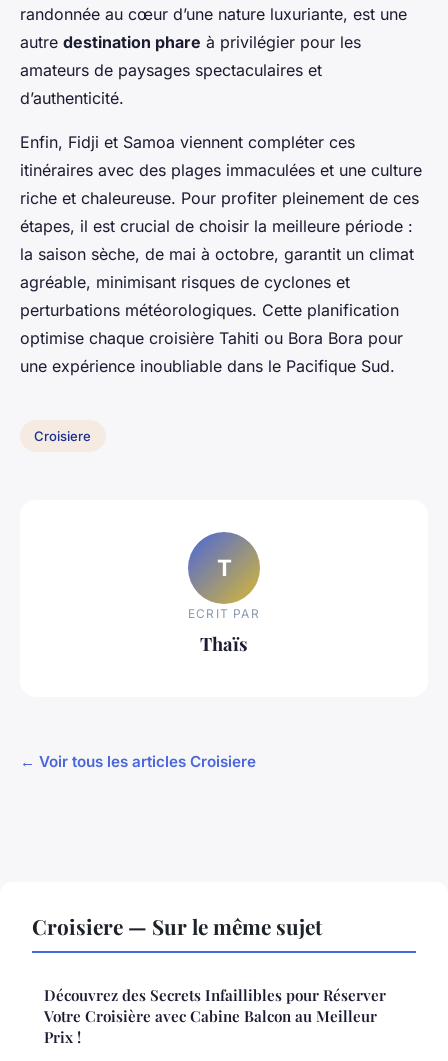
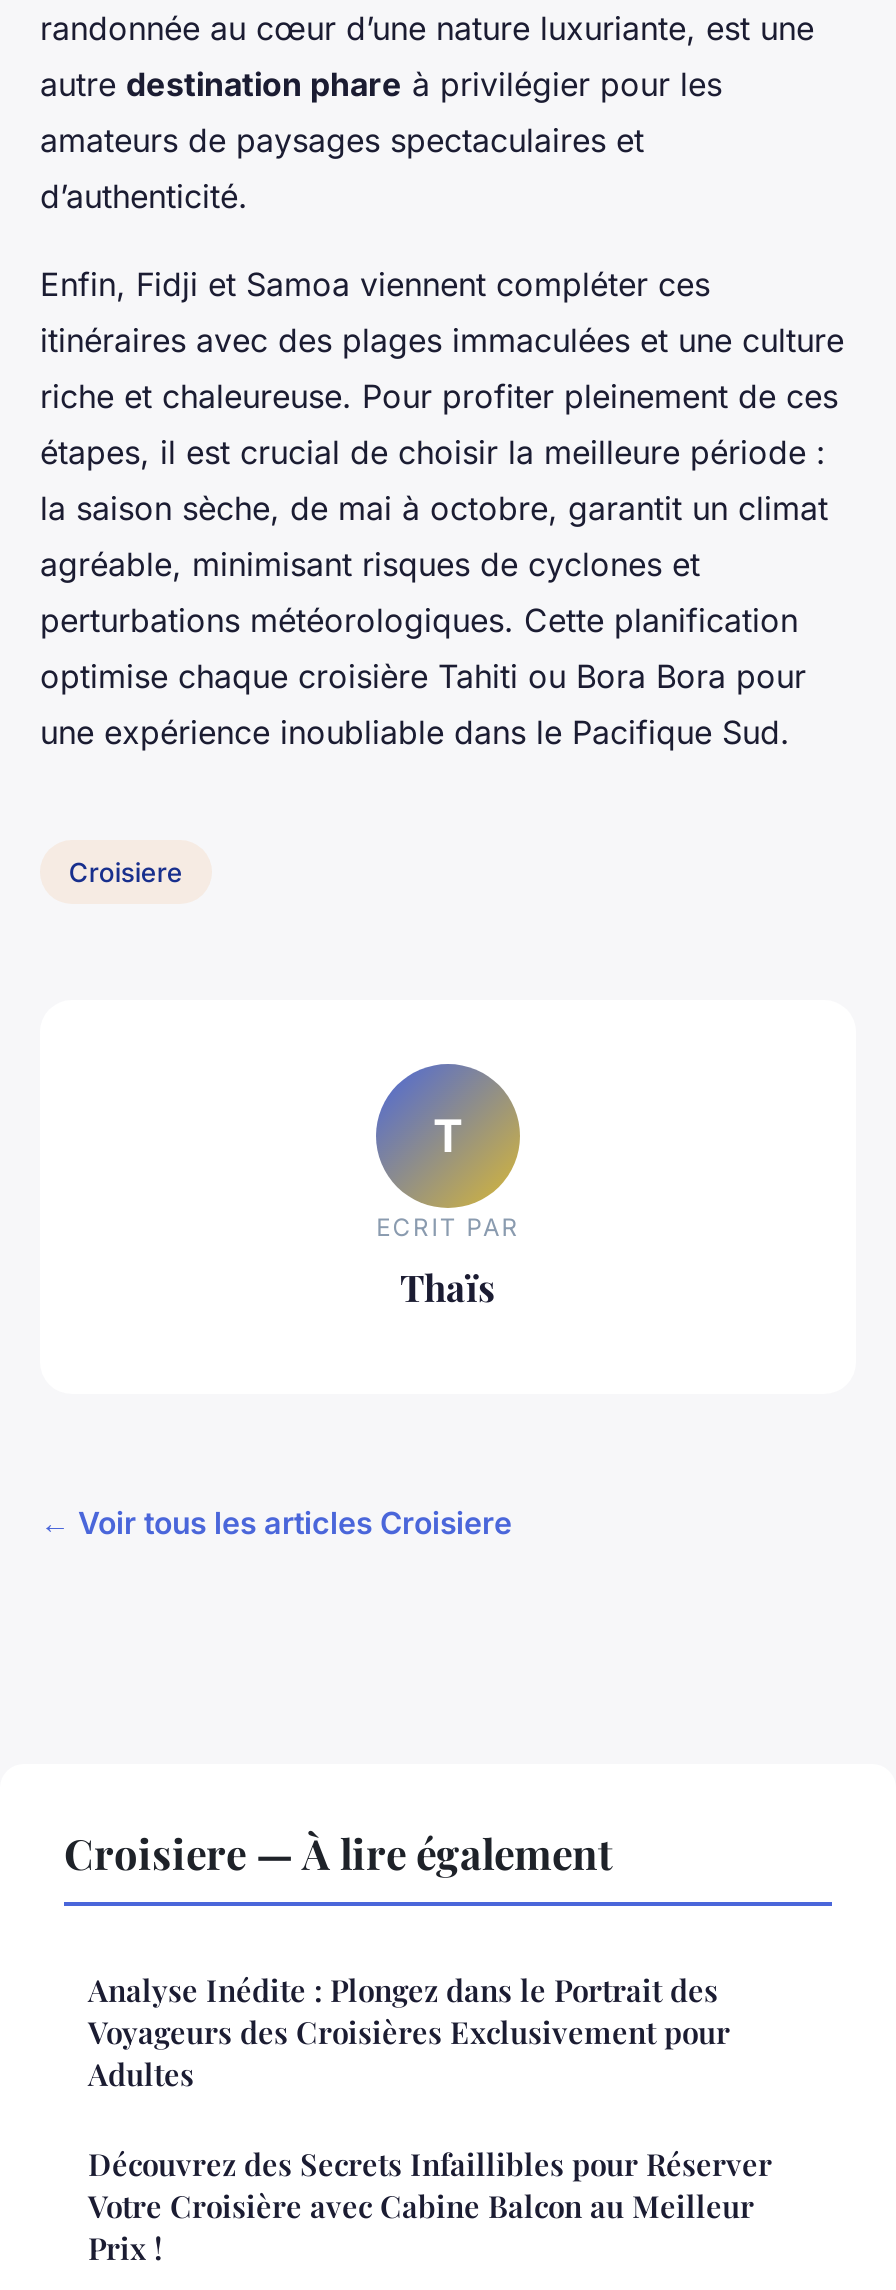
[32,912,322,940] Croisiere — Sur le même sujet -> [64,1824,730,2094] Croisiere — À lire également | Analyse Inédite : Plongez dans le Portrait des | Voyageurs des Croisières Exclusivement pour | Adultes

